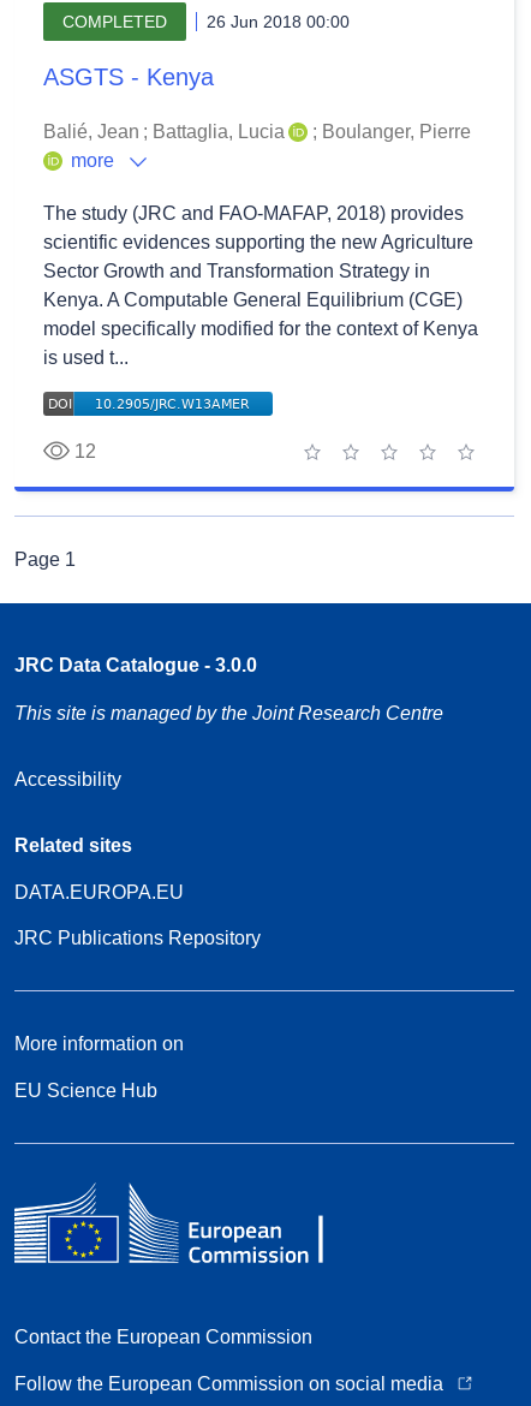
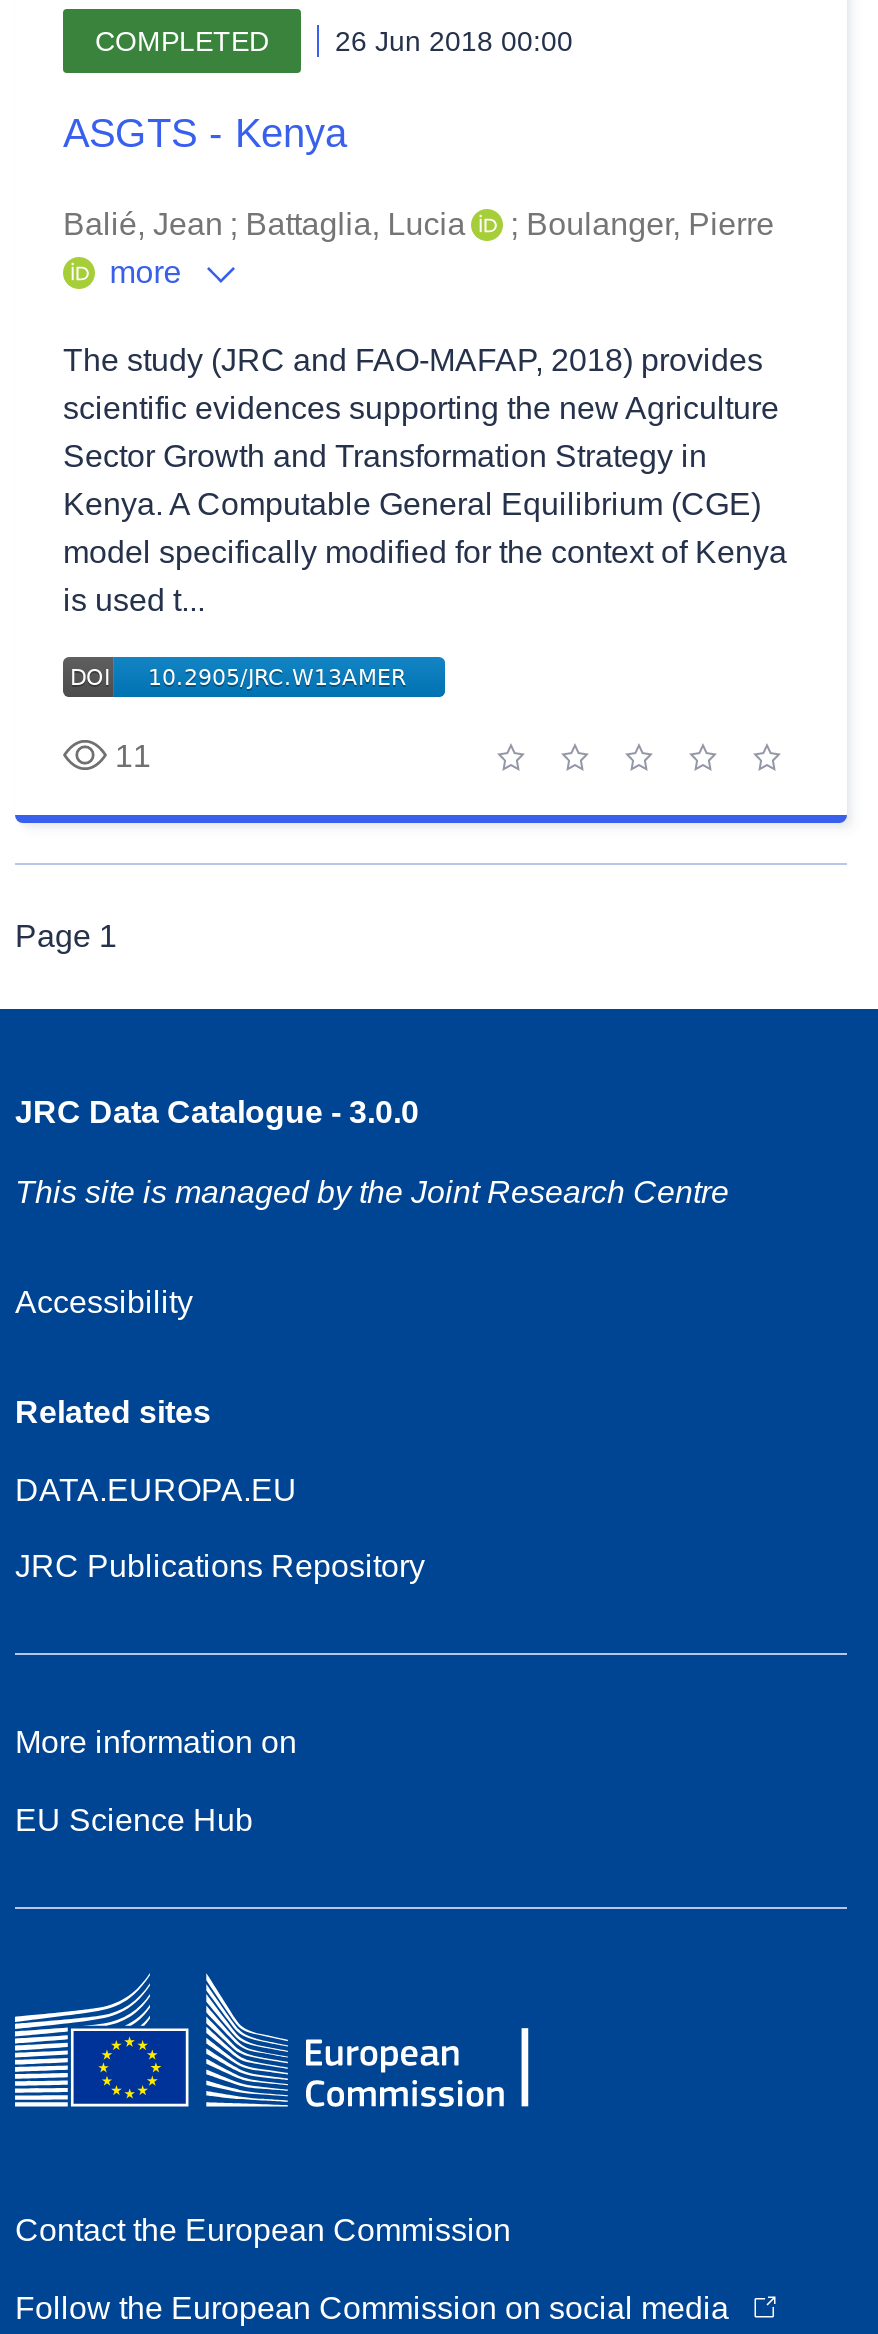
[74,441,96,461] 12 -> [115,739,151,773] 11

